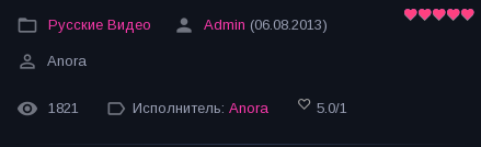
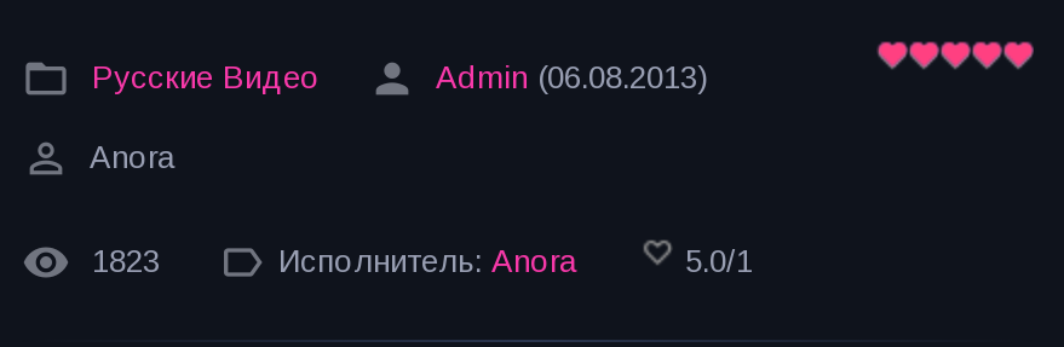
[48,100,79,116] 1821 -> [92,243,160,279] 1823

